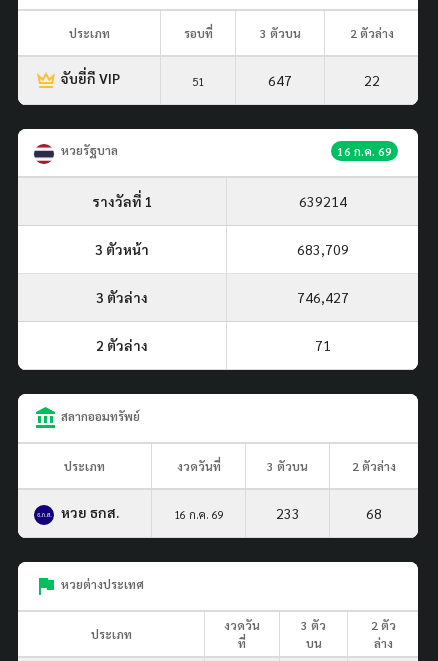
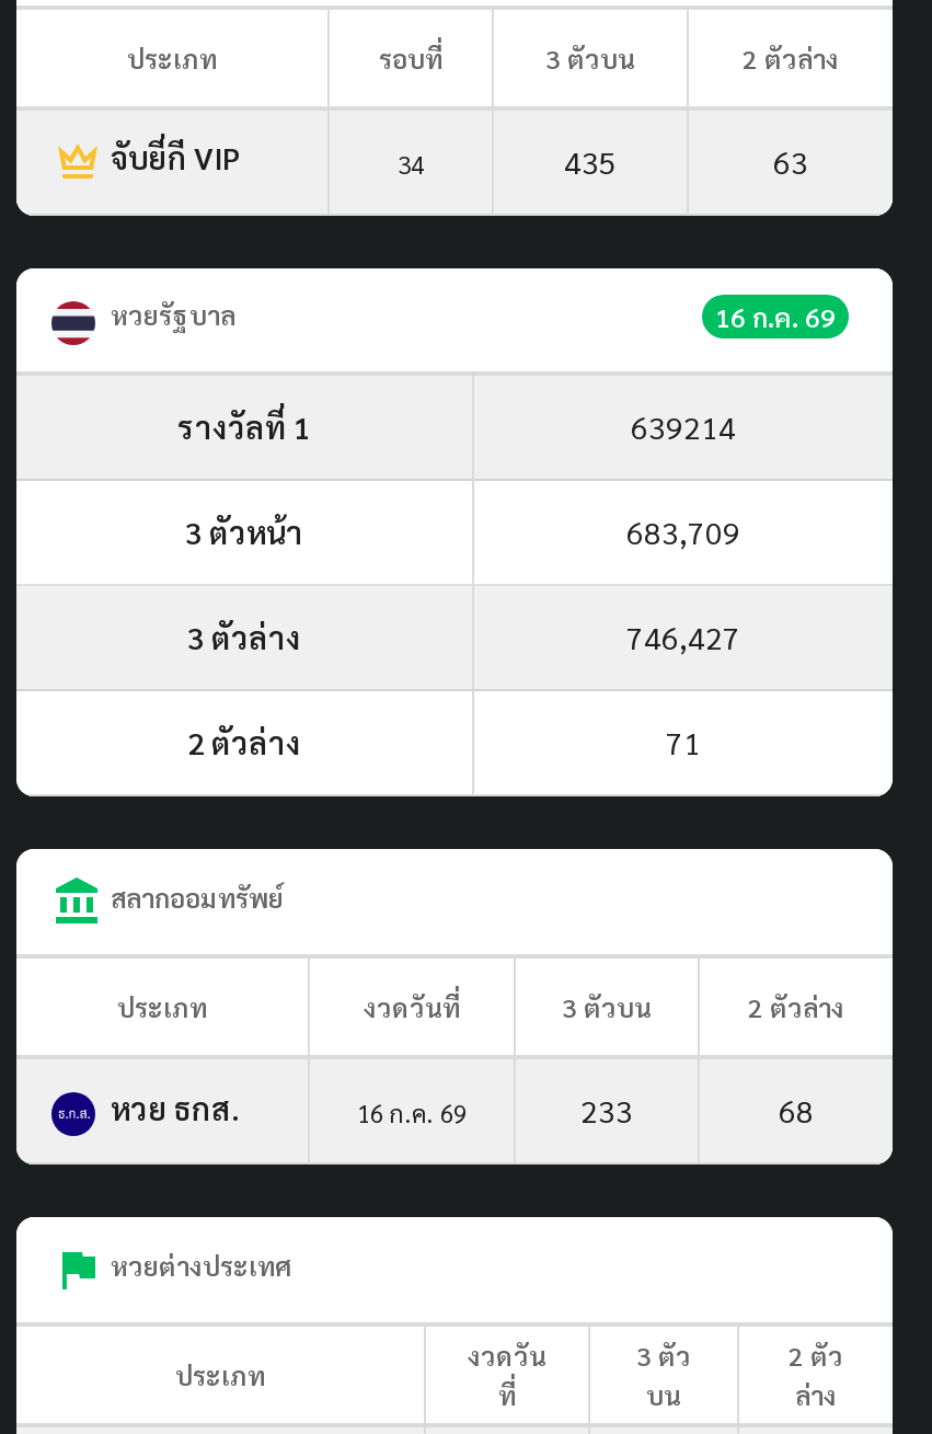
[192,74,204,89] 51 -> [398,147,424,180] 34
[268,71,292,89] 647 -> [564,141,617,180] 435
[363,71,379,89] 22 -> [773,141,808,180] 63

